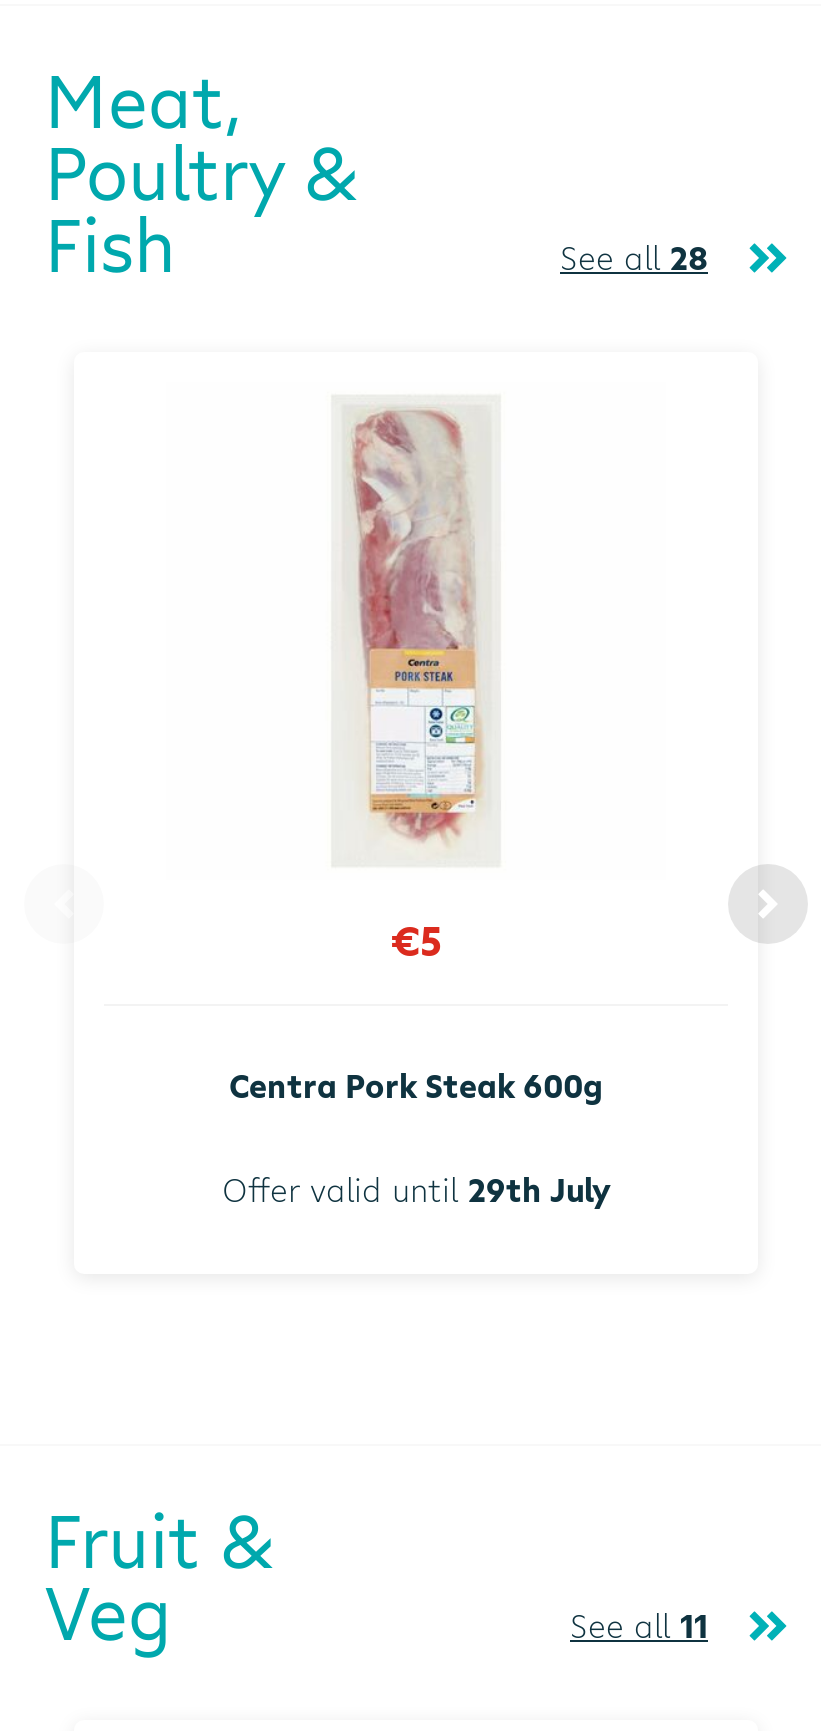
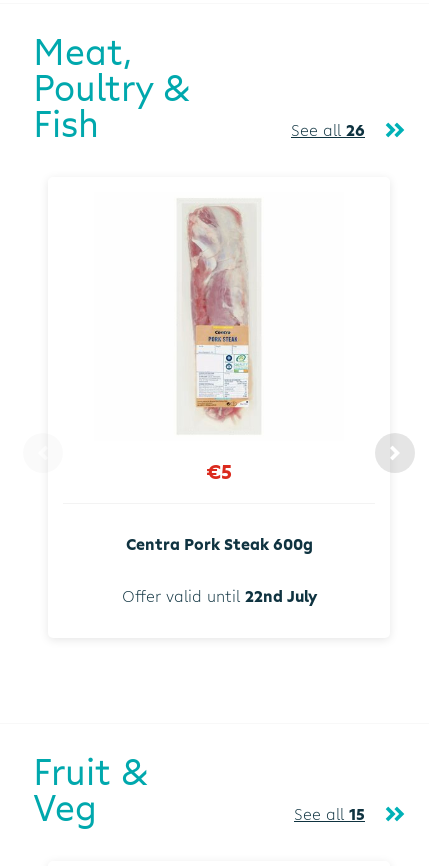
[560,236,708,280] See all 28 -> [291,119,365,141] See all 26
[222,1169,610,1213] Offer valid until 29th July -> [121,585,316,607] Offer valid until 22nd July
[570,1605,708,1649] See all 11 -> [294,803,365,825] See all 15

